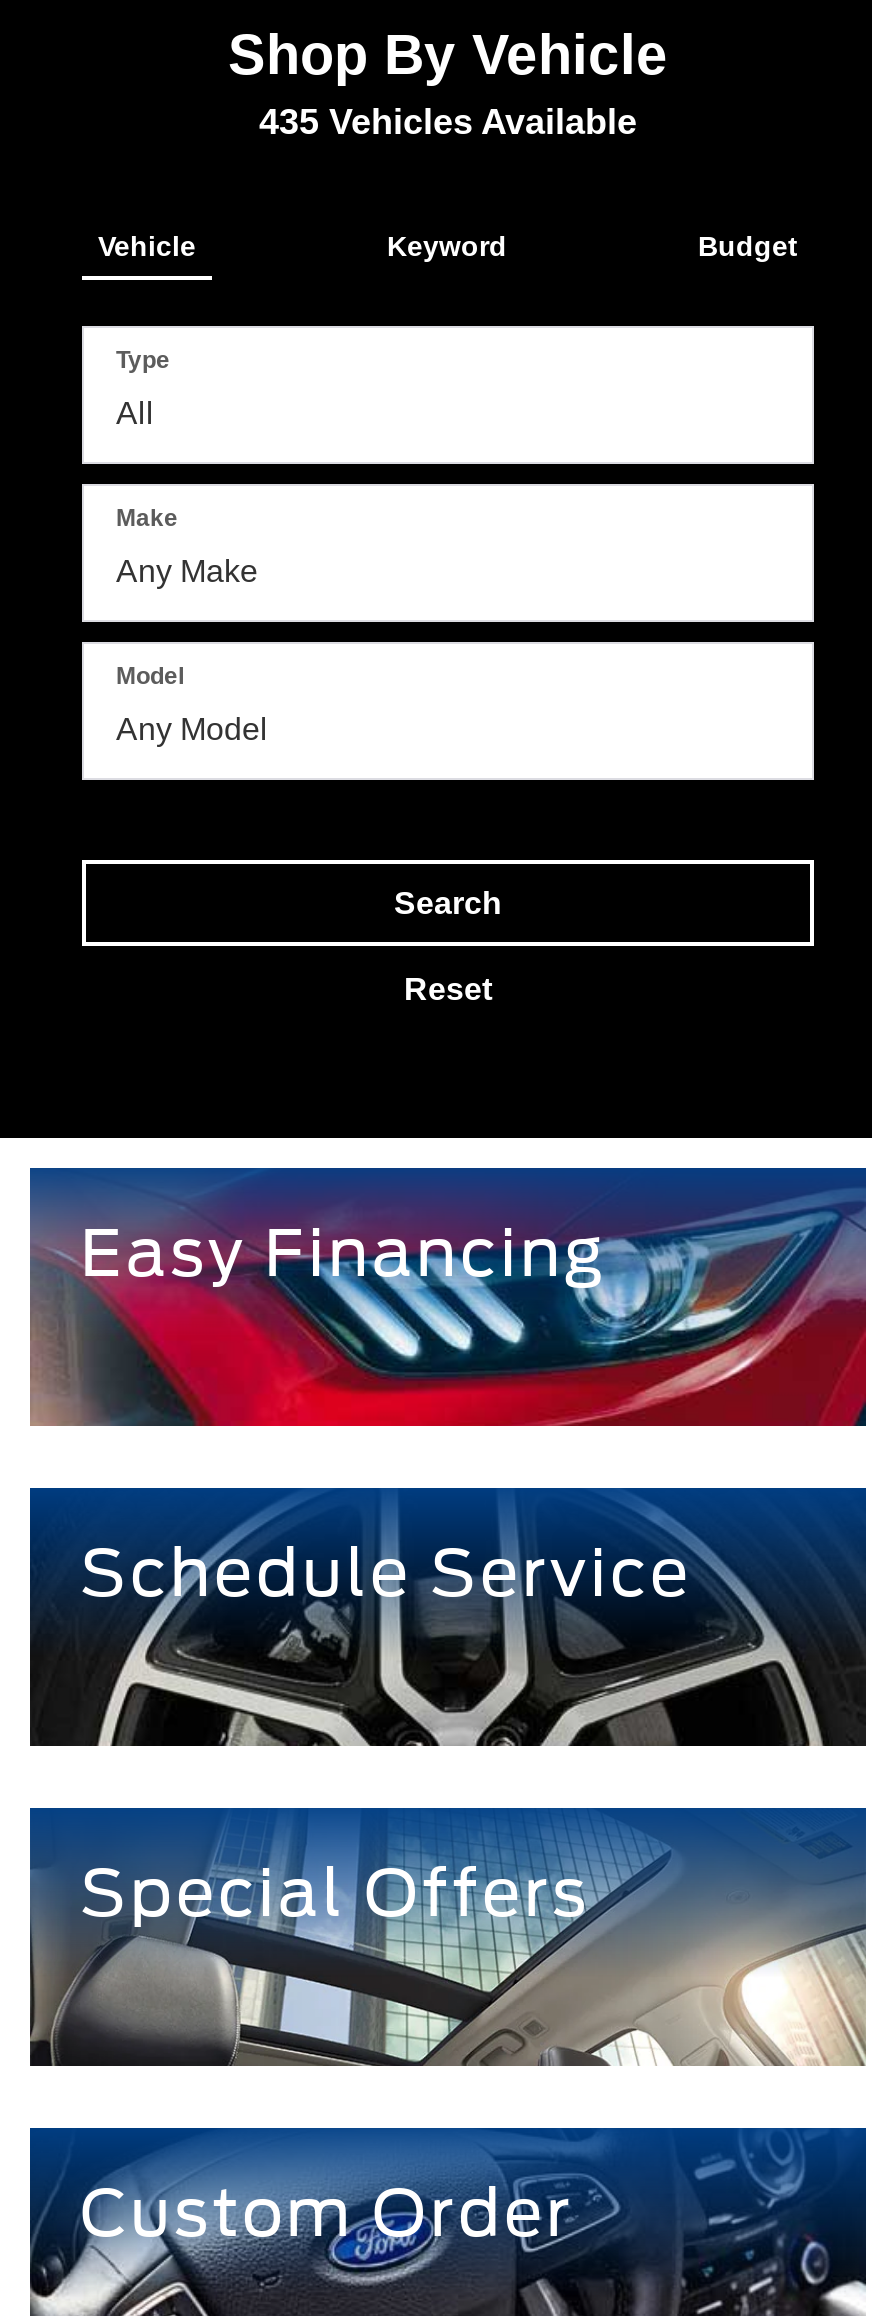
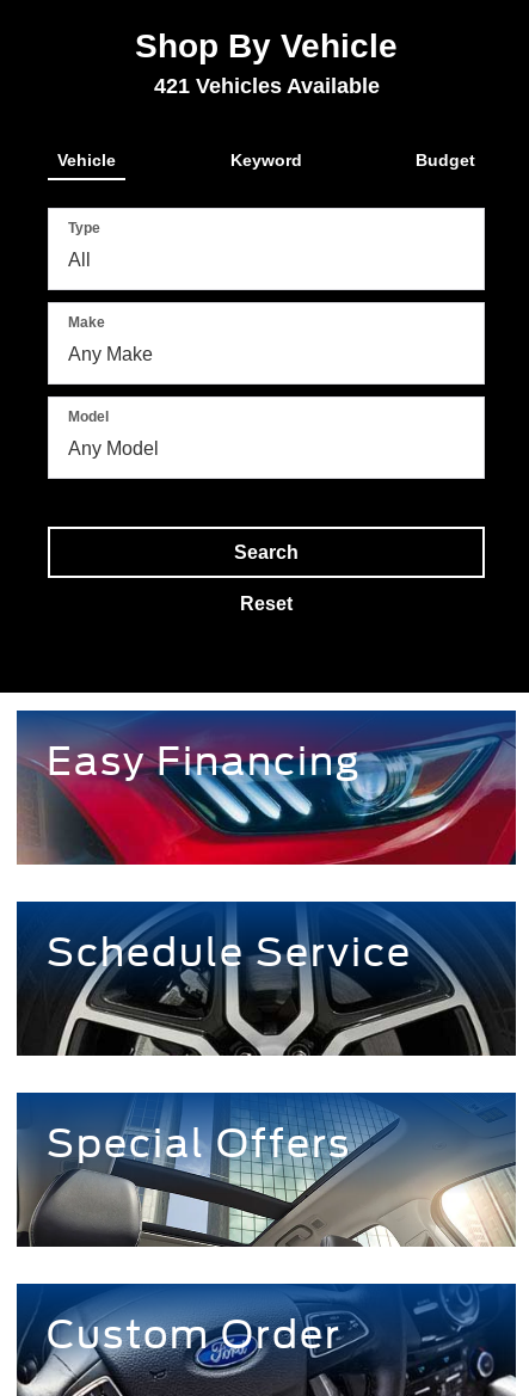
[259,102,637,142] 435 Vehicles Available -> [153,74,379,98] 421 Vehicles Available

